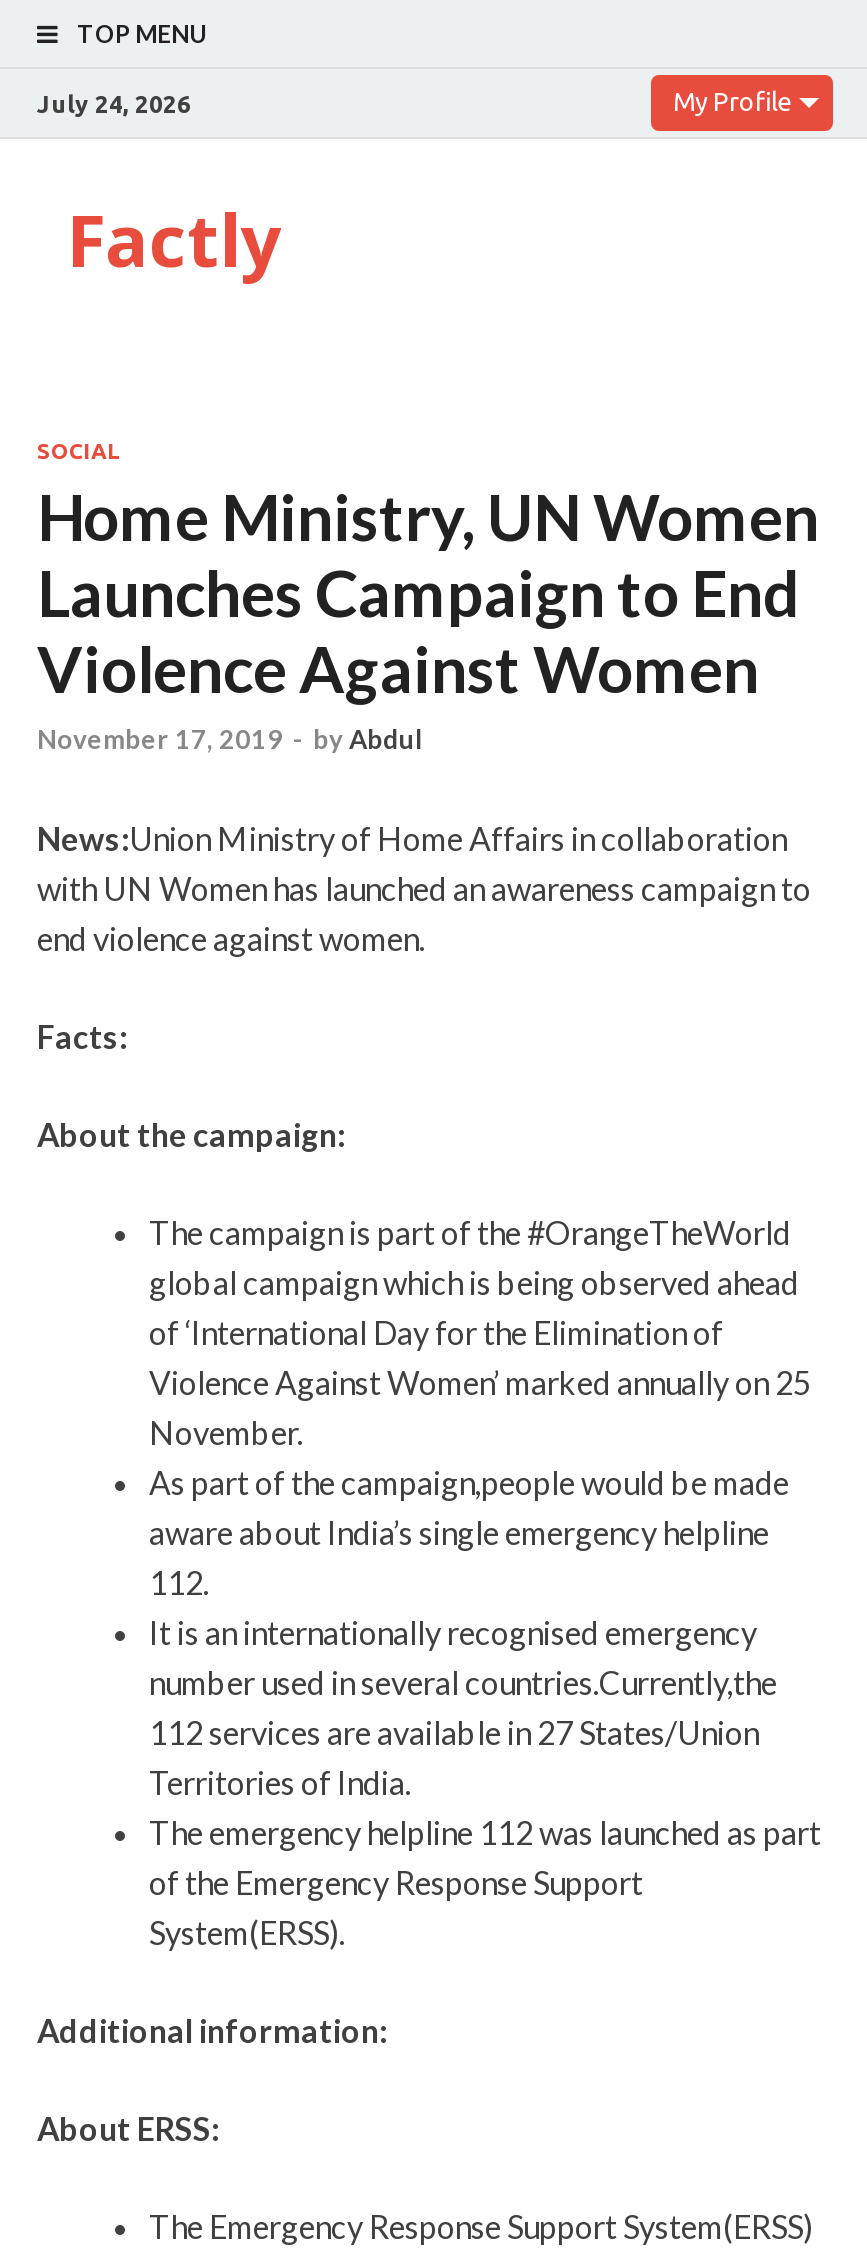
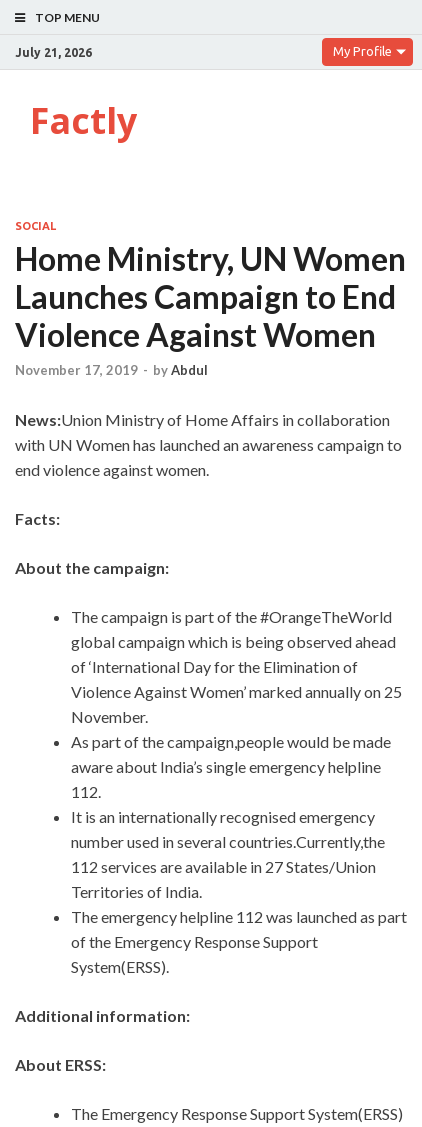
[37,90,191,116] July 24, 2026 -> [15,45,92,58] July 21, 2026

